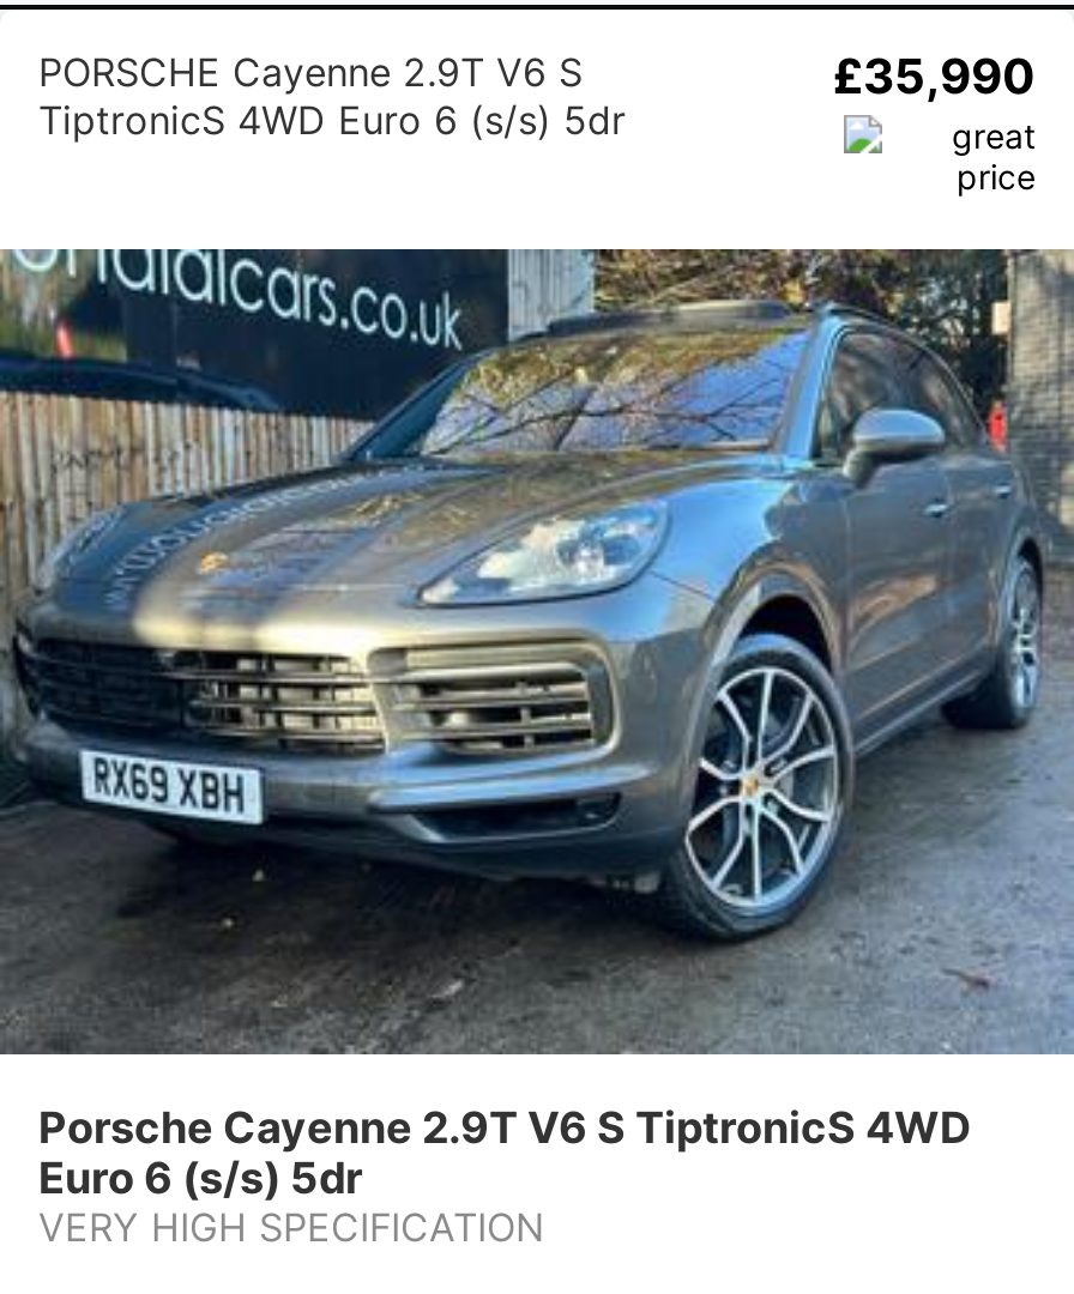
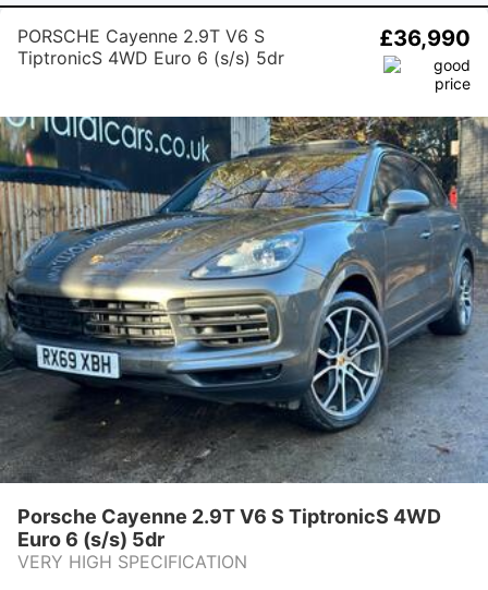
[832,48,1036,106] £35,990 -> [379,25,471,51] £36,990

